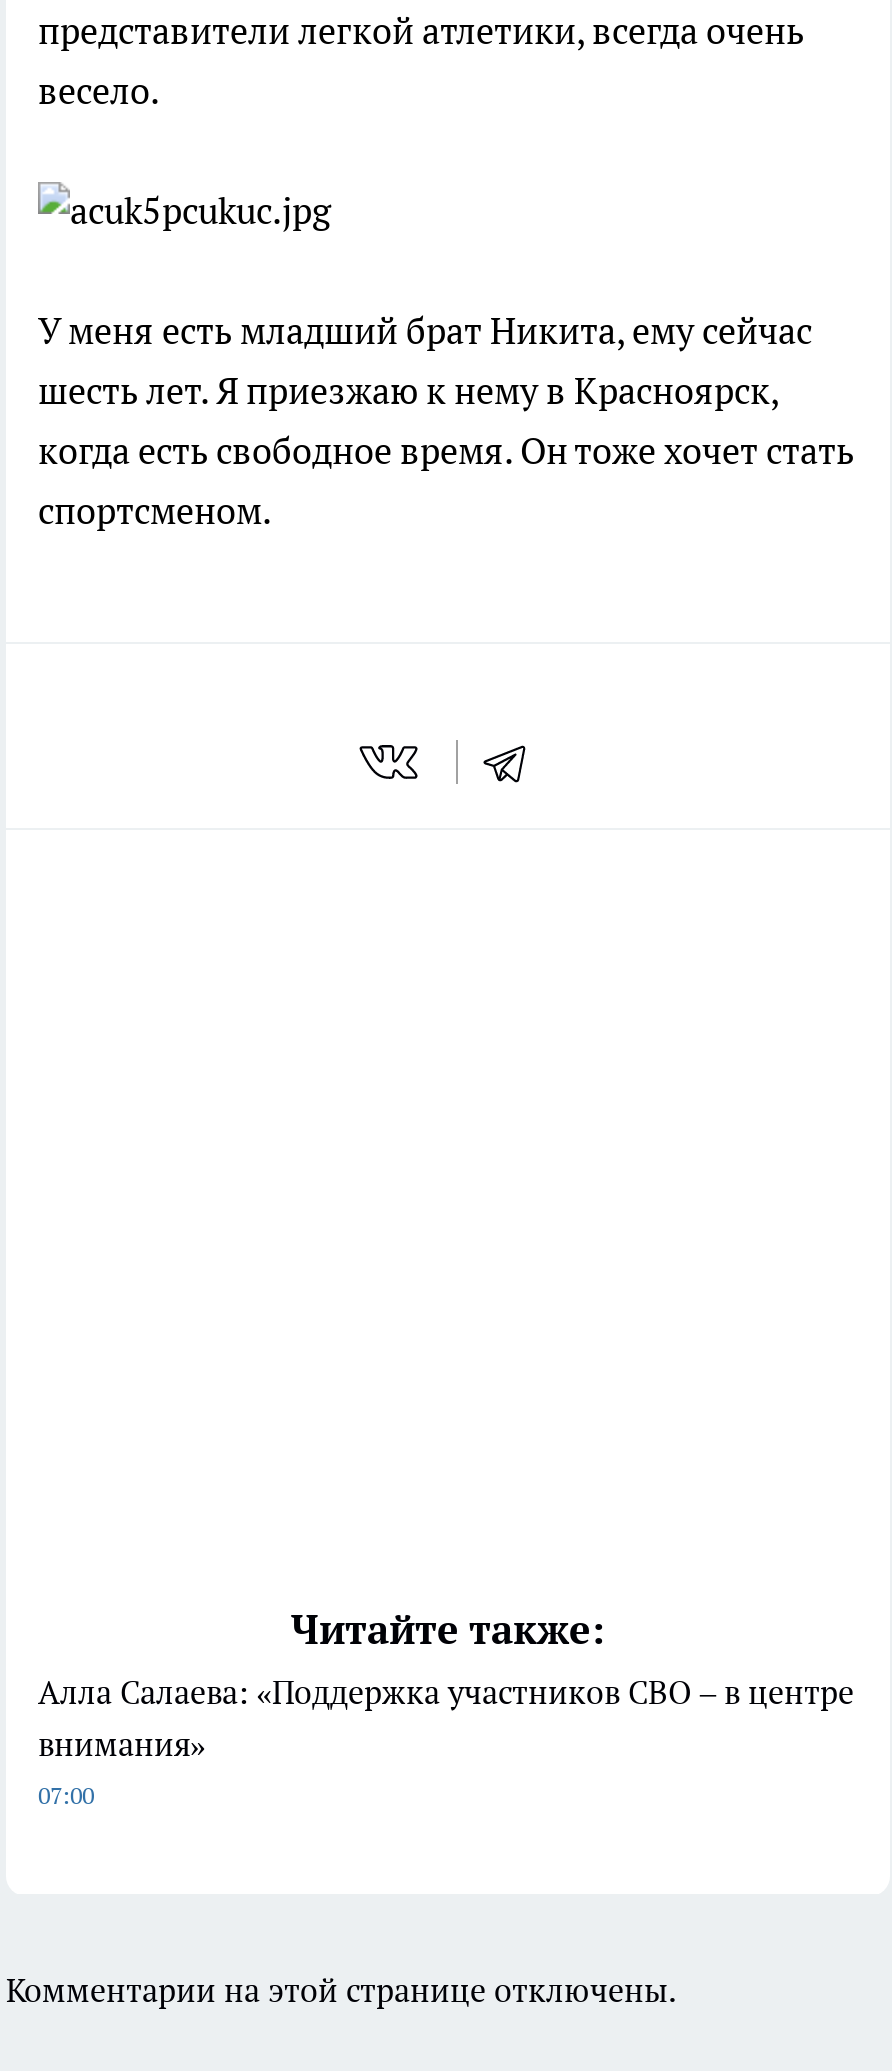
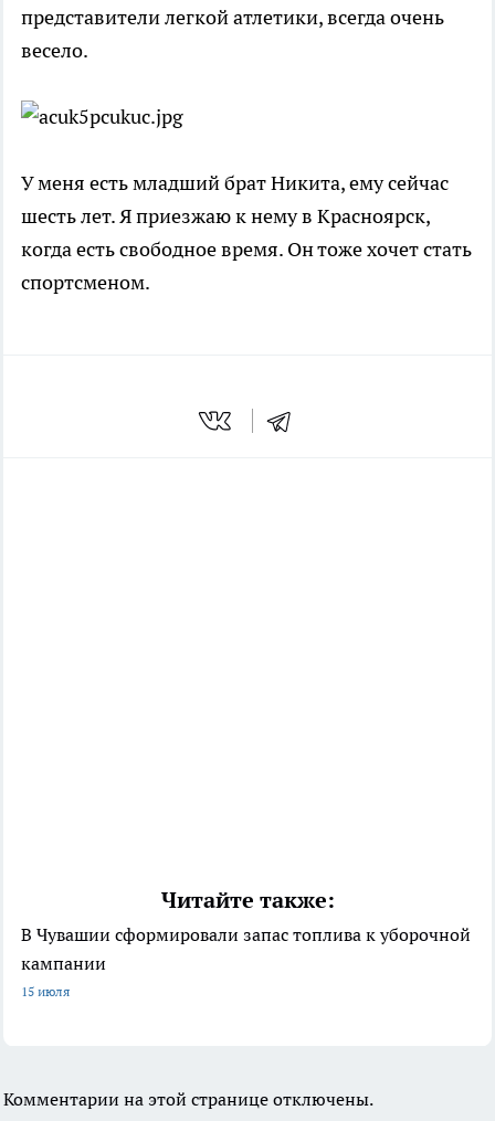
[38,1671,854,1809] Алла Салаева: «Поддержка участников СВО – в центре | внимания» | 07:00 -> [21,923,471,999] В Чувашии сформировали запас топлива к уборочной | кампании | 15 июля

